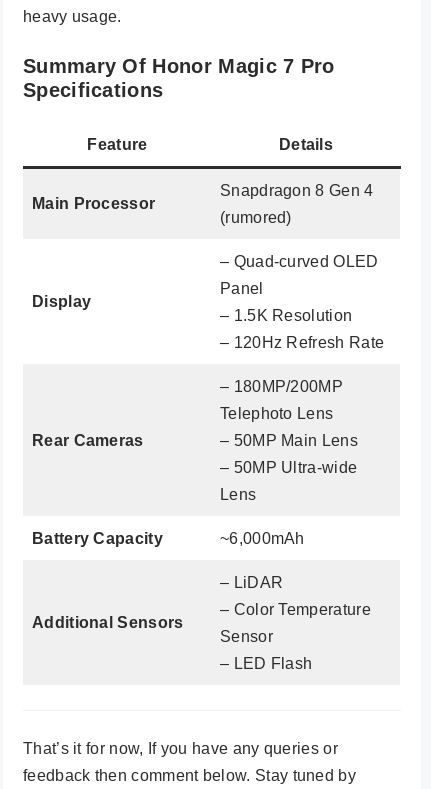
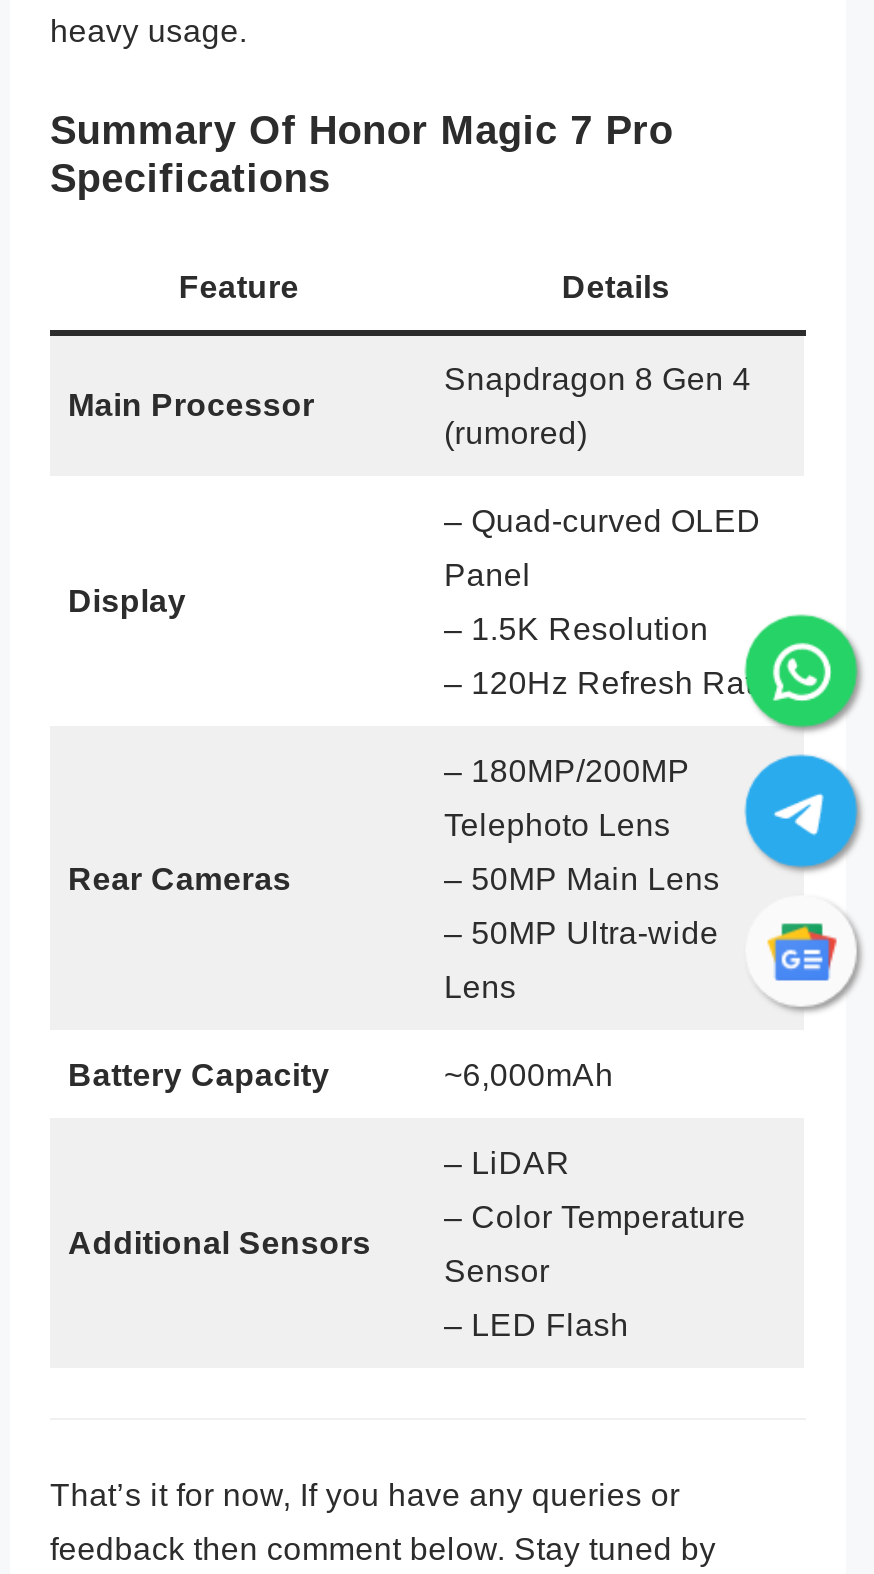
none -> [744,612,864,734] [image]
none -> [742,752,864,874] [image]
none -> [766,918,864,1014] [image]

